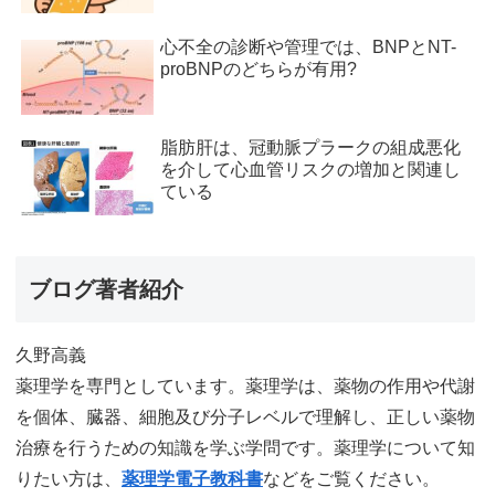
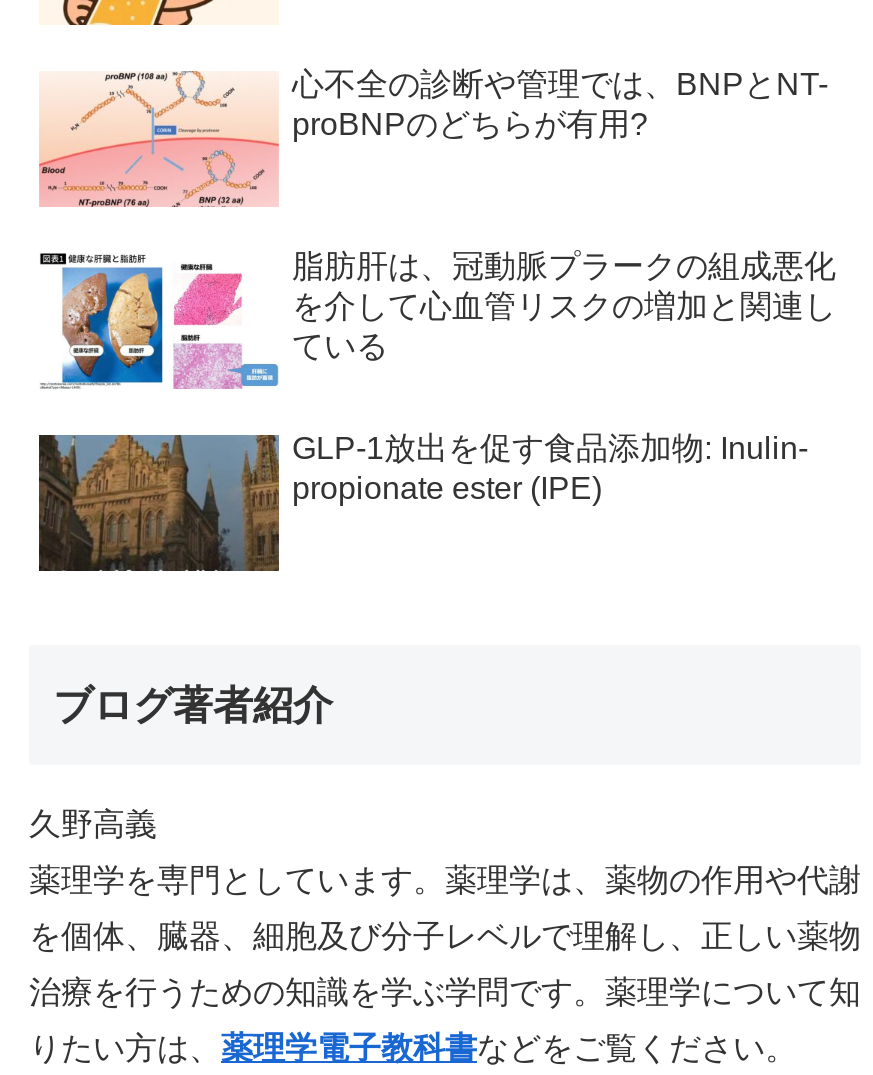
none -> [37,431,808,572] [image] | GLP-1放出を促す食品添加物: Inulin- | propionate ester (IPE)

